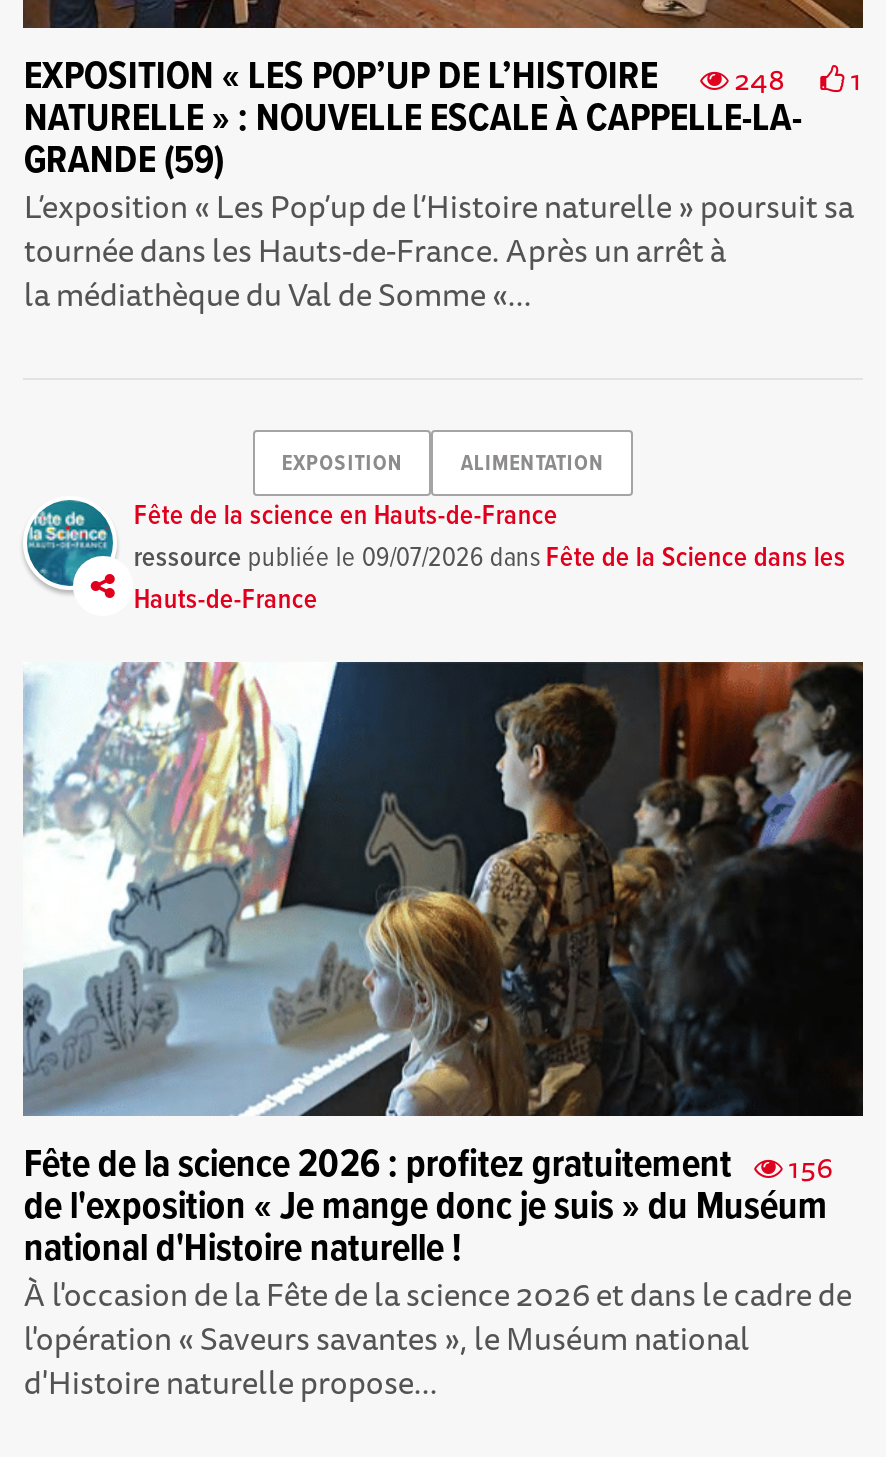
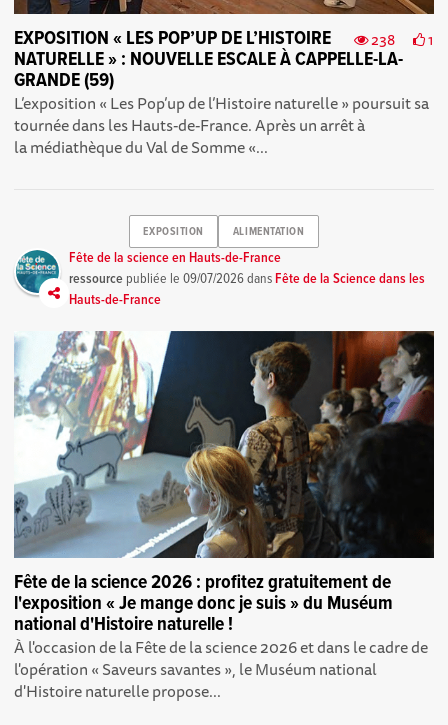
[24,53,862,105] EXPOSITION « LES POP’UP DE L’HISTOIRE 248 1 -> [14,26,434,52] EXPOSITION « LES POP’UP DE L’HISTOIRE 238 1
[24,1139,832,1233] 156 | Fête de la science 2026 : profitez gratuitement | de l'exposition « Je mange donc je suis » du Muséum -> [14,570,393,617] Fête de la science 2026 : profitez gratuitement de | l'exposition « Je mange donc je suis » du Muséum

